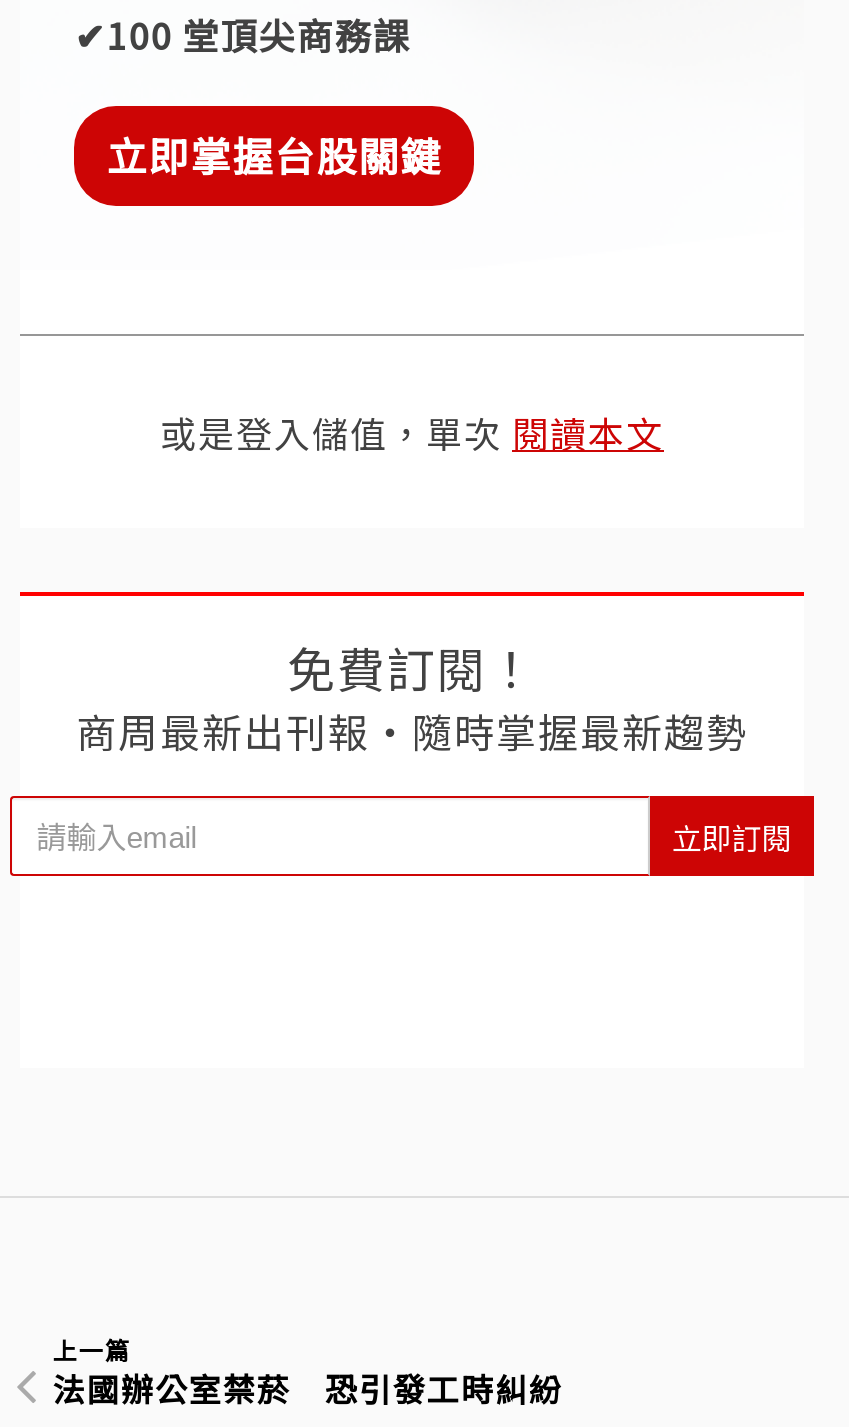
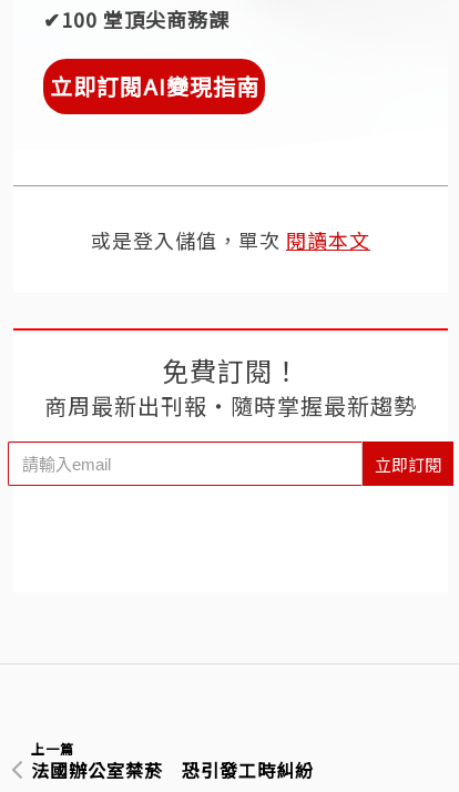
[106,126,442,184] 立即掌握台股關鍵 -> [50,70,259,102] 立即訂閱AI變現指南

